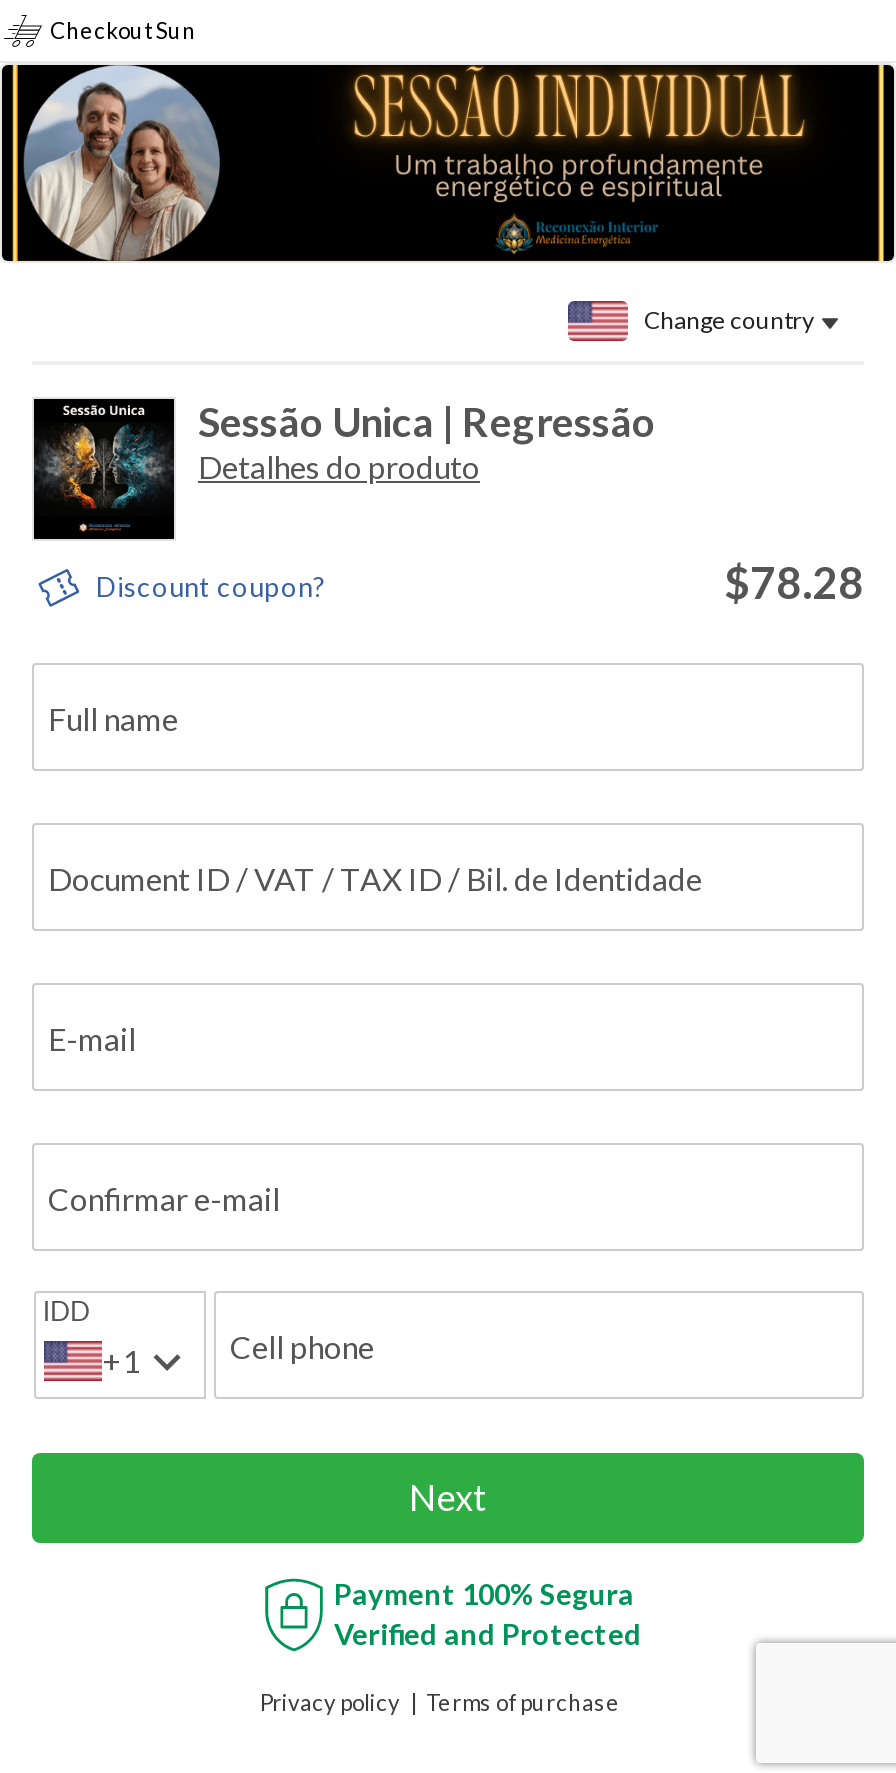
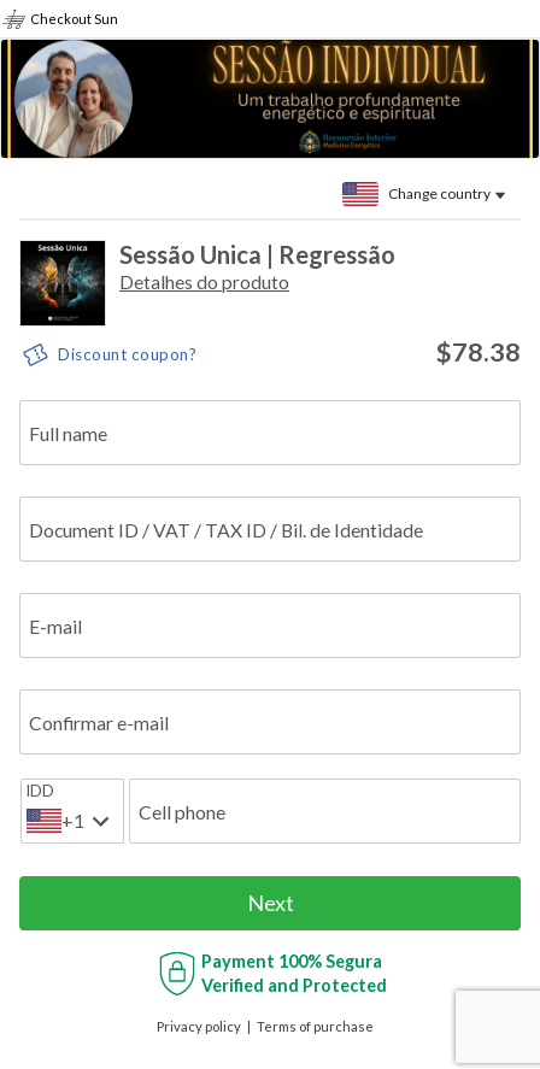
[724,557,864,609] $78.28 -> [436,336,521,367] $78.38

